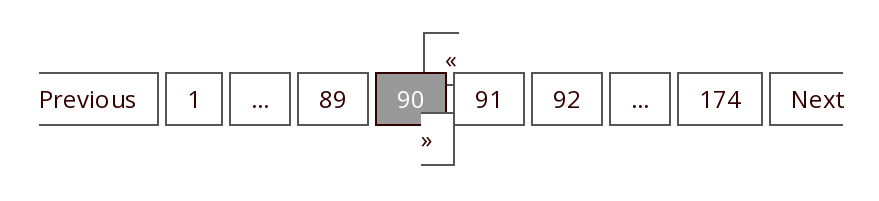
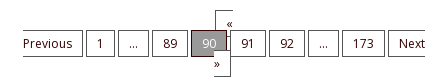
[699,82,741,116] 174 -> [353,35,374,52] 173

